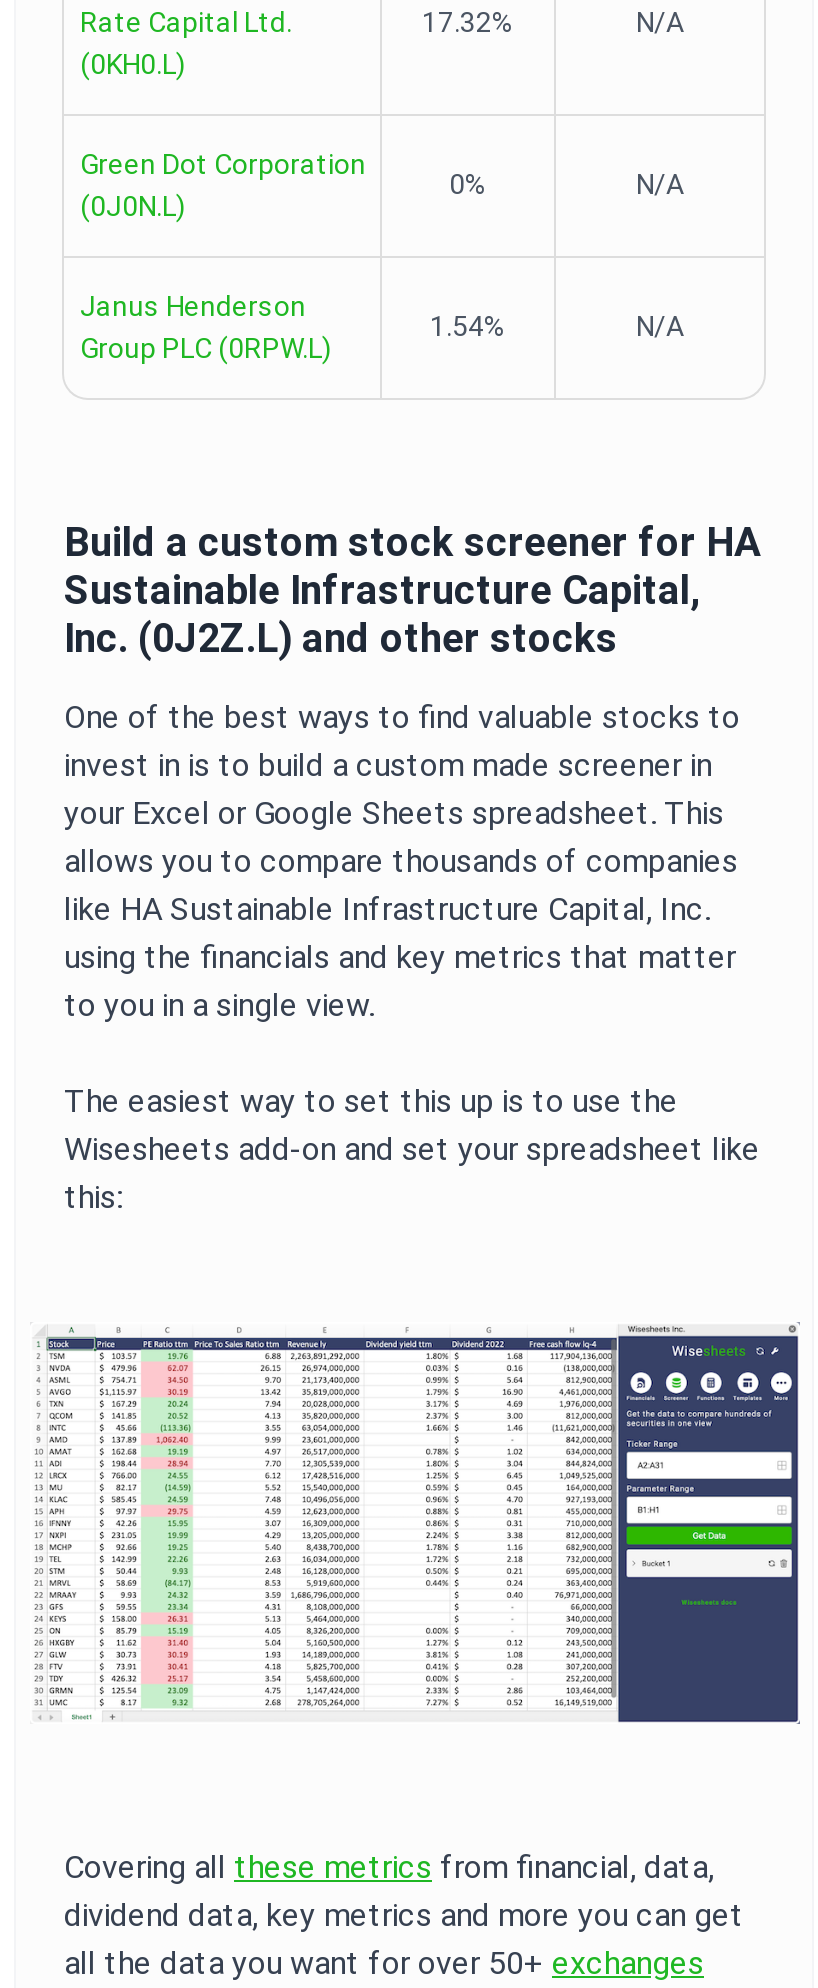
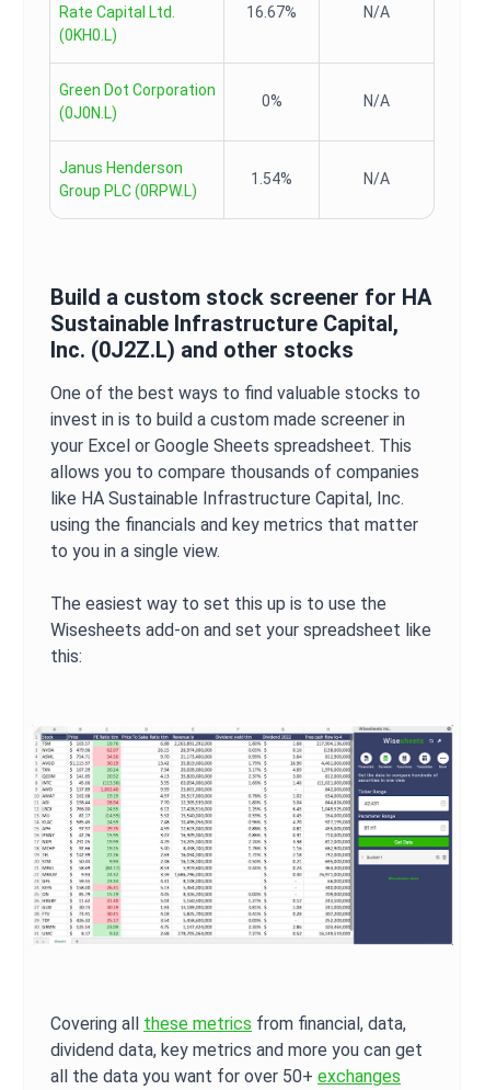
[422,6,514,38] 17.32% -> [246,3,297,21] 16.67%

